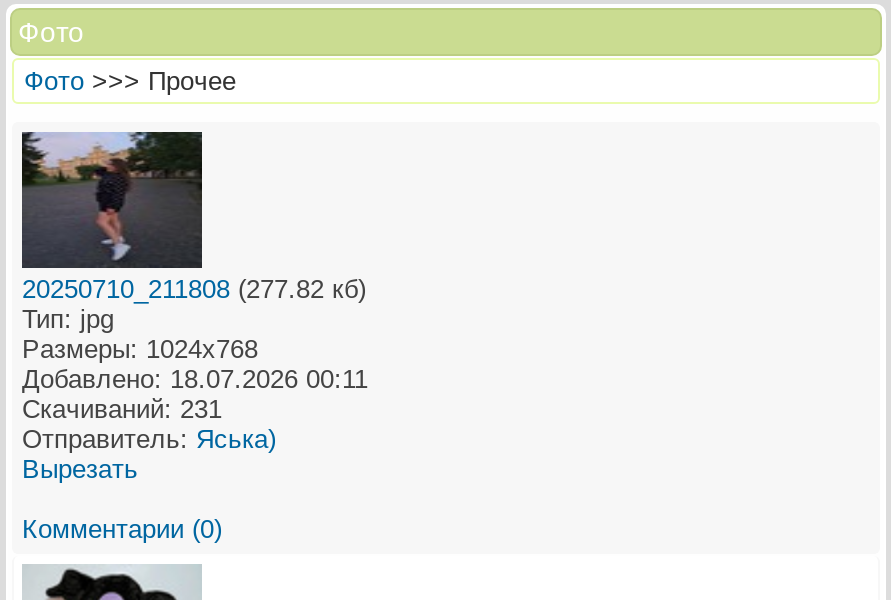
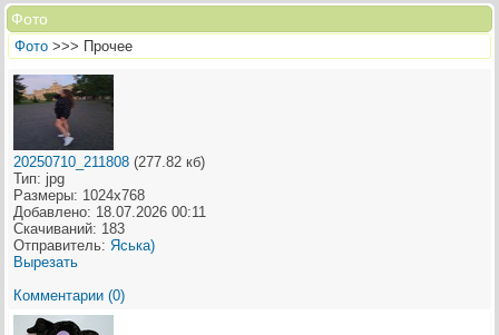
[22,394,222,424] Скачиваний: 231 -> [13,220,125,237] Скачиваний: 183

